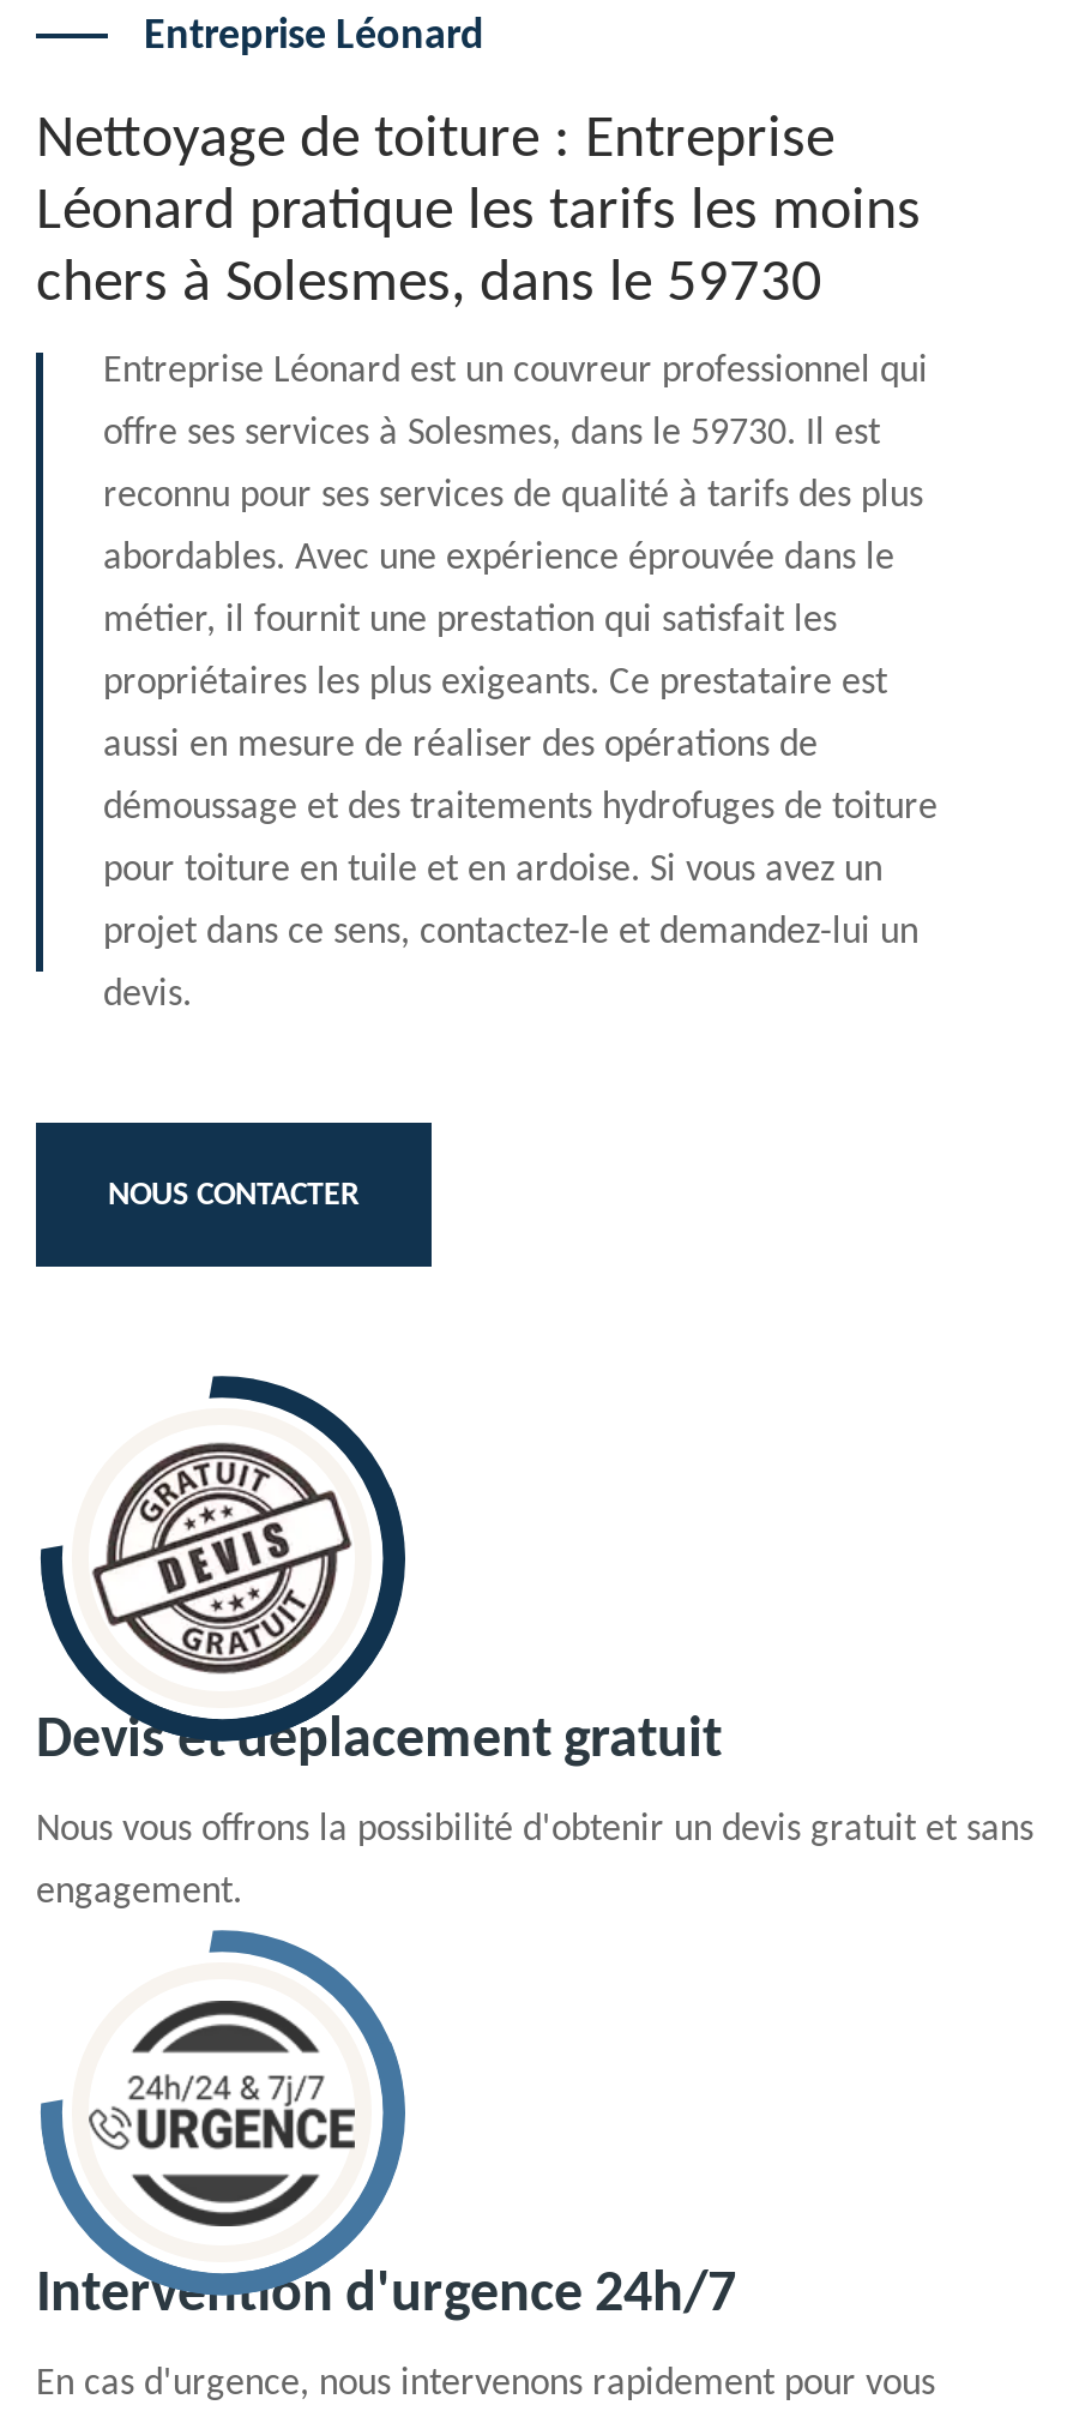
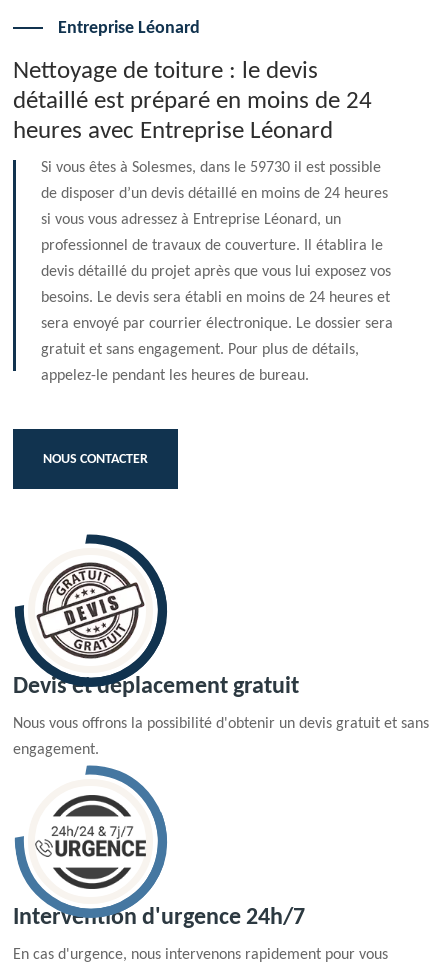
[36,111,938,1016] Nettoyage de toiture : Entreprise | Léonard pratique les tarifs les moins | chers à Solesmes, dans le 59730 | Entreprise Léonard est un couvreur professionnel qui | offre ses services à Solesmes, dans le 59730. Il est | reconnu pour ses services de qualité à tarifs des plus | abordables. Avec une expérience éprouvée dans le | métier, il fournit une prestation qui satisfait les | propriétaires les plus exigeants. Ce prestataire est | aussi en mesure de réaliser des opérations de | démoussage et des traitements hydrofuges de toiture | pour toiture en tuile et en ardoise. Si vous avez un | projet dans ce sens, contactez-le et demandez-lui un | devis. -> [13,59,393,384] Nettoyage de toiture : le devis | détaillé est préparé en moins de 24 | heures avec Entreprise Léonard | Si vous êtes à Solesmes, dans le 59730 il est possible | de disposer d’un devis détaillé en moins de 24 heures | si vous vous adressez à Entreprise Léonard, un | professionnel de travaux de couverture. Il établira le | devis détaillé du projet après que vous lui exposez vos | besoins. Le devis sera établi en moins de 24 heures et | sera envoyé par courrier électronique. Le dossier sera | gratuit et sans engagement. Pour plus de détails, | appelez-le pendant les heures de bureau.

